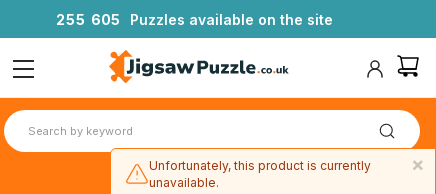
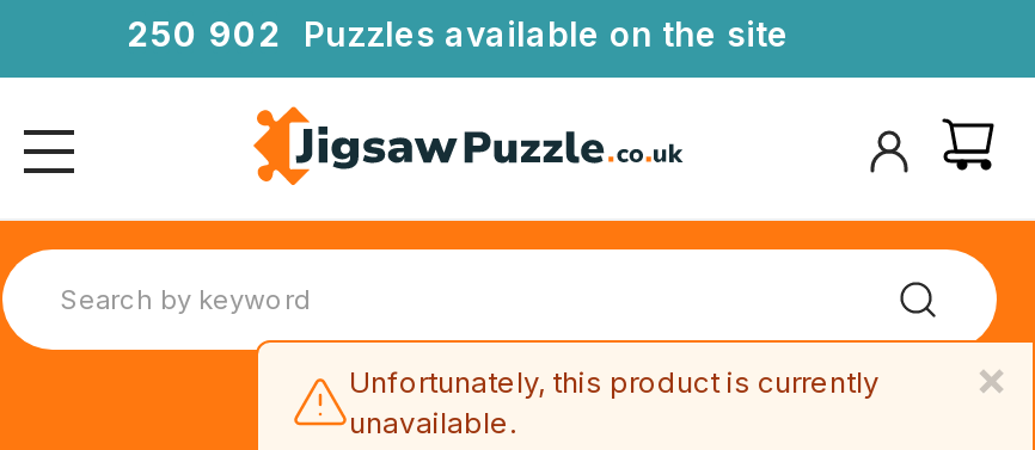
[56,10,333,28] 255 60 5 Puzzles available on the site -> [127,12,789,54] 250 90 2 Puzzles available on the site

